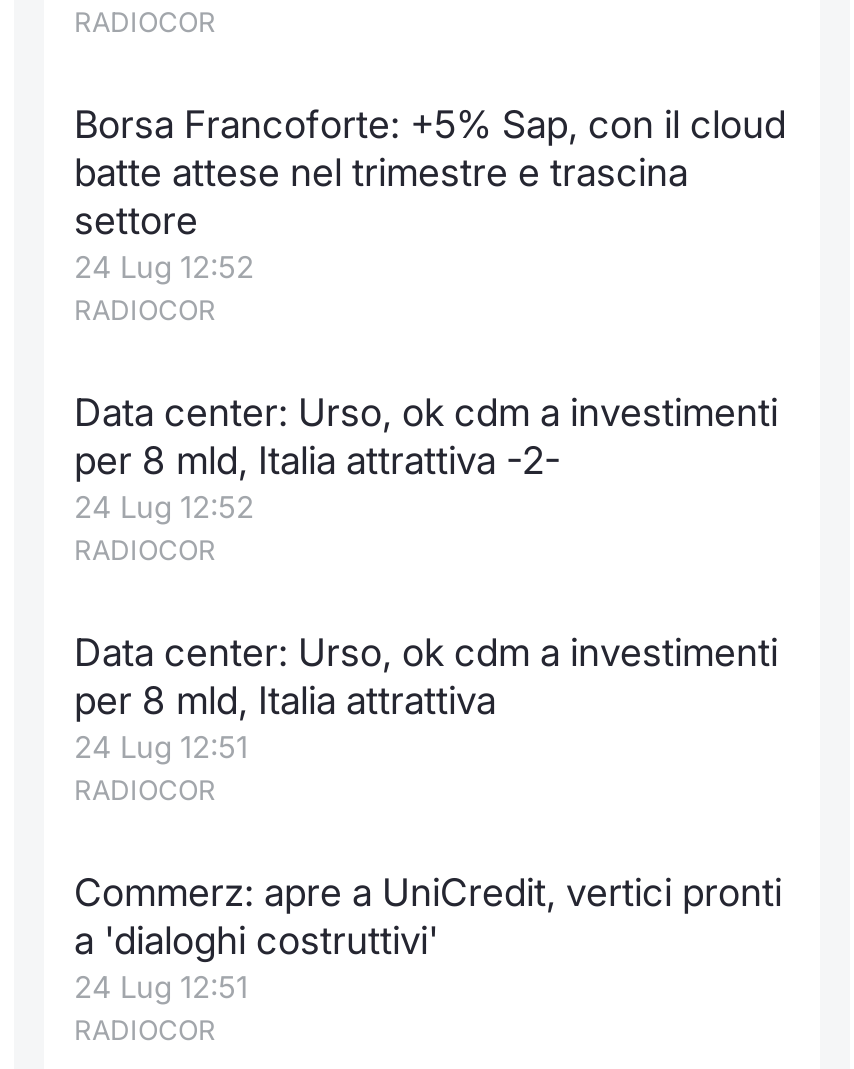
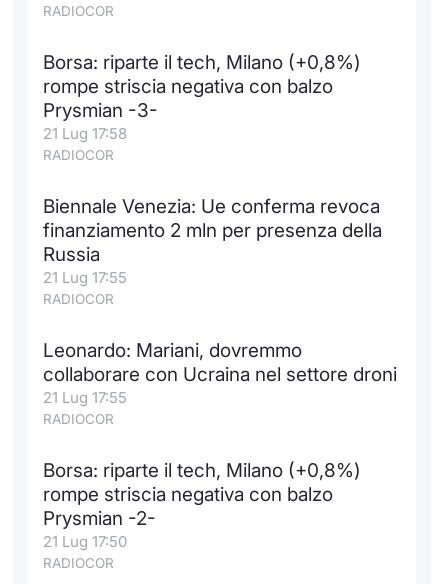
[74,102,786,286] Borsa Francoforte: +5% Sap, con il cloud | batte attese nel trimestre e trascina | settore | 24 Lug 12:52 -> [43,51,361,143] Borsa: riparte il tech, Milano (+0,8%) | rompe striscia negativa con balzo | Prysmian -3- | 21 Lug 17:58
[74,390,778,526] Data center: Urso, ok cdm a investimenti | per 8 mld, Italia attrattiva -2- | 24 Lug 12:52 -> [43,195,382,287] Biennale Venezia: Ue conferma revoca | finanziamento 2 mln per presenza della | Russia | 21 Lug 17:55
[74,630,778,766] Data center: Urso, ok cdm a investimenti | per 8 mld, Italia attrattiva | 24 Lug 12:51 -> [43,339,397,407] Leonardo: Mariani, dovremmo | collaborare con Ucraina nel settore droni | 21 Lug 17:55
[74,870,782,1006] Commerz: apre a UniCredit, vertici pronti | a 'dialoghi costruttivi' | 24 Lug 12:51 -> [43,459,361,551] Borsa: riparte il tech, Milano (+0,8%) | rompe striscia negativa con balzo | Prysmian -2- | 21 Lug 17:50

